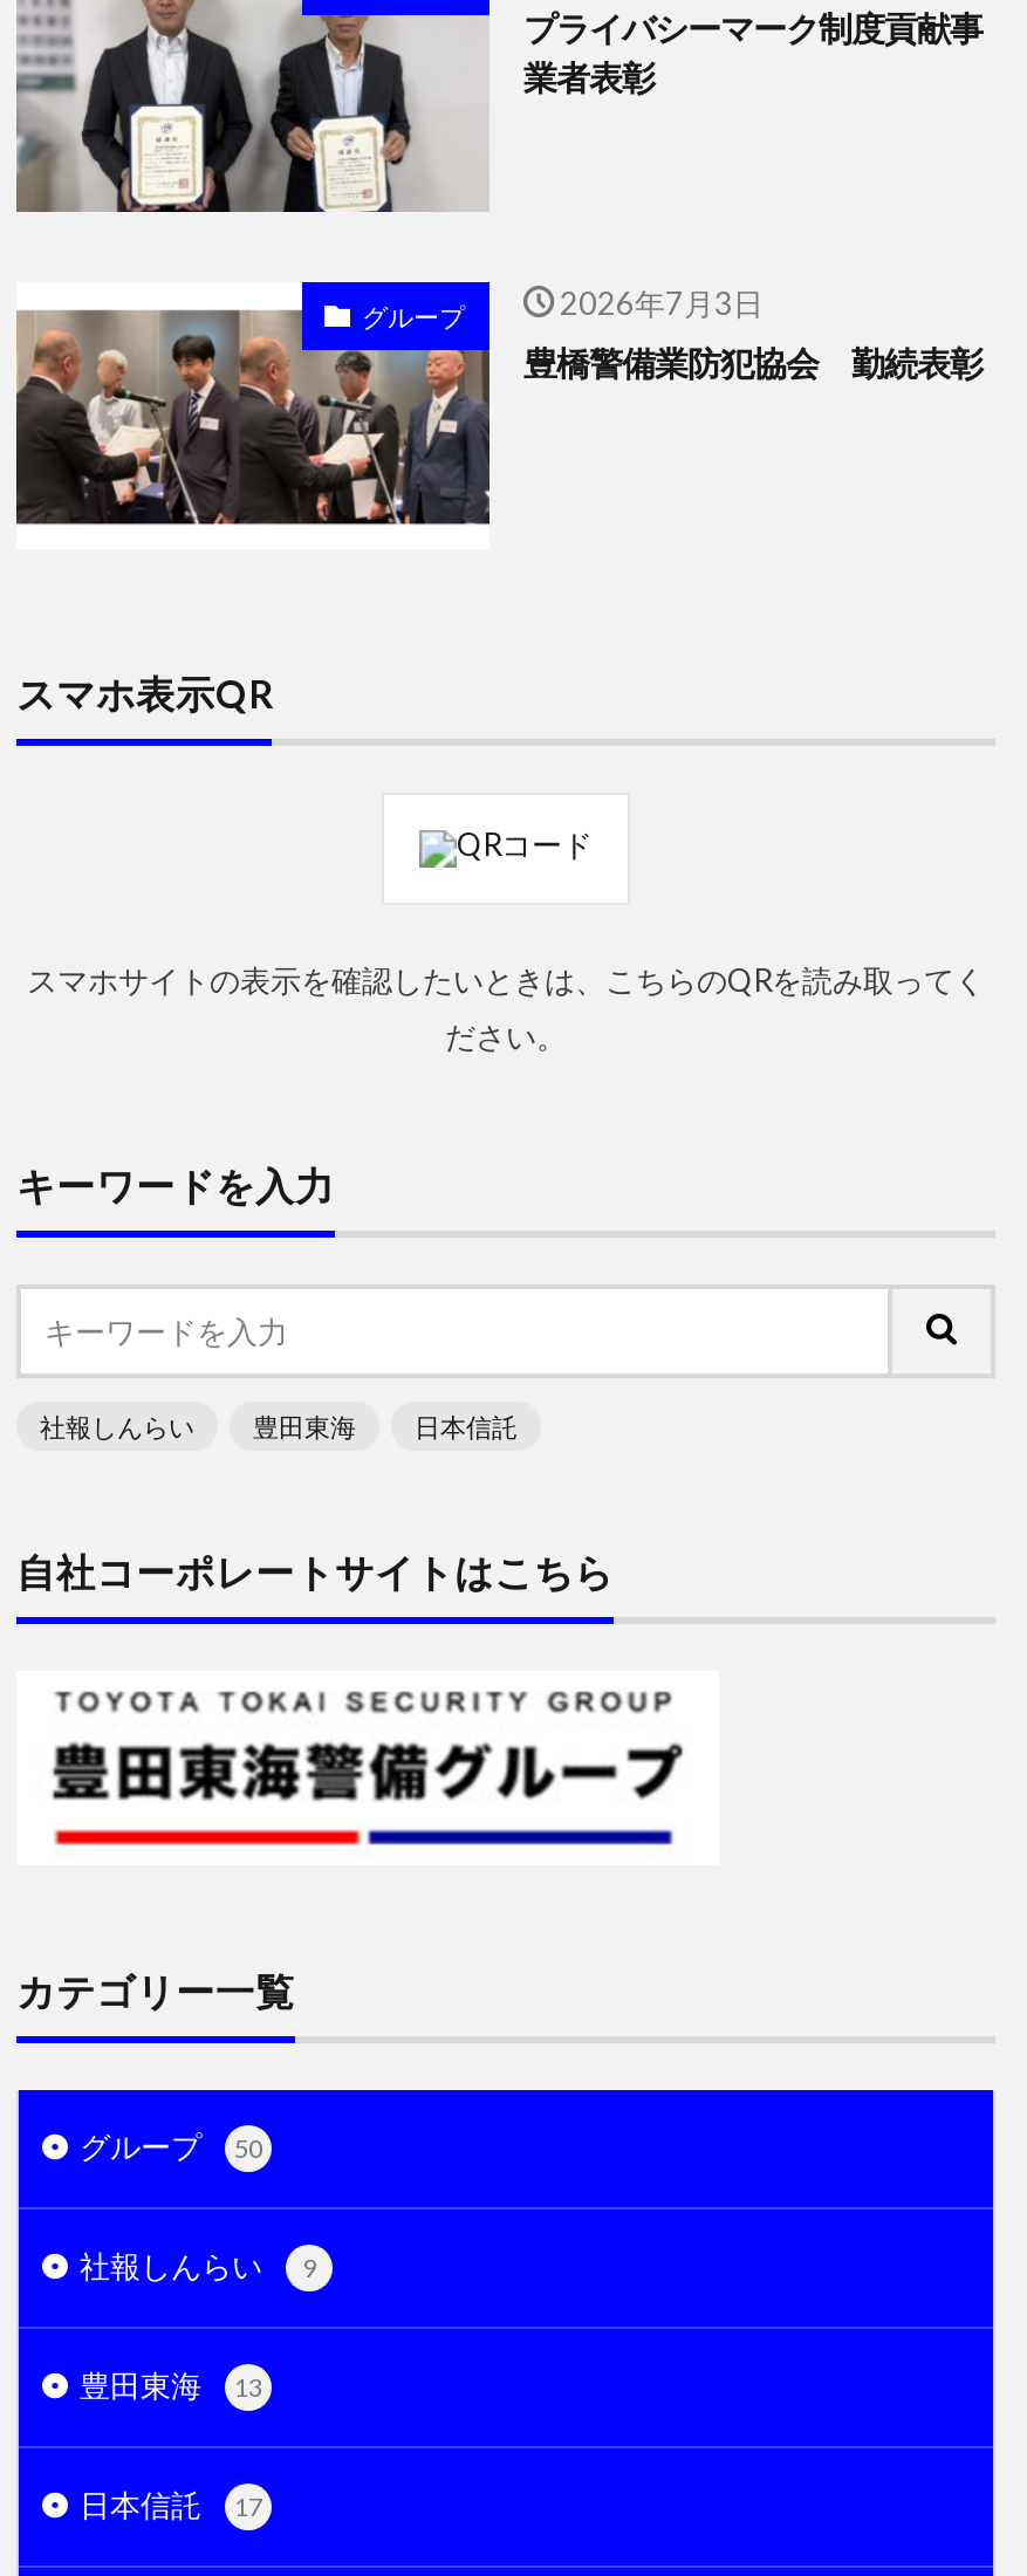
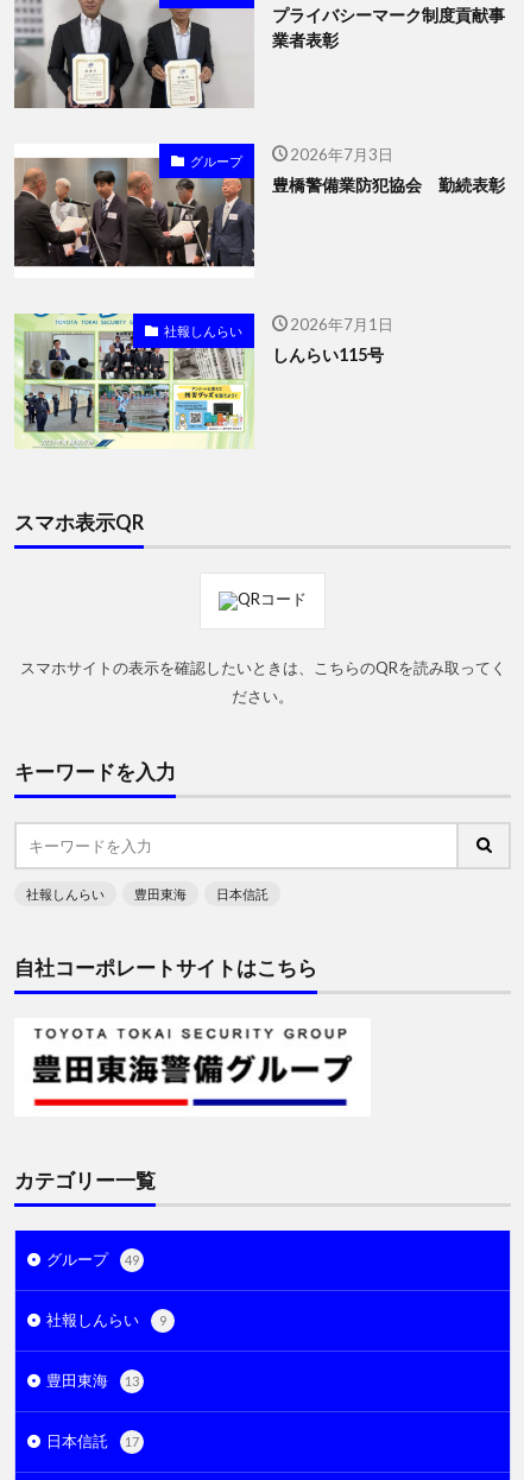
none -> [14,312,393,449] [image] | 社報しんらい | 2026年7月1日 | しんらい115号
[80,2127,262,2165] グループ 50 -> [46,1249,139,1268] グループ 49

